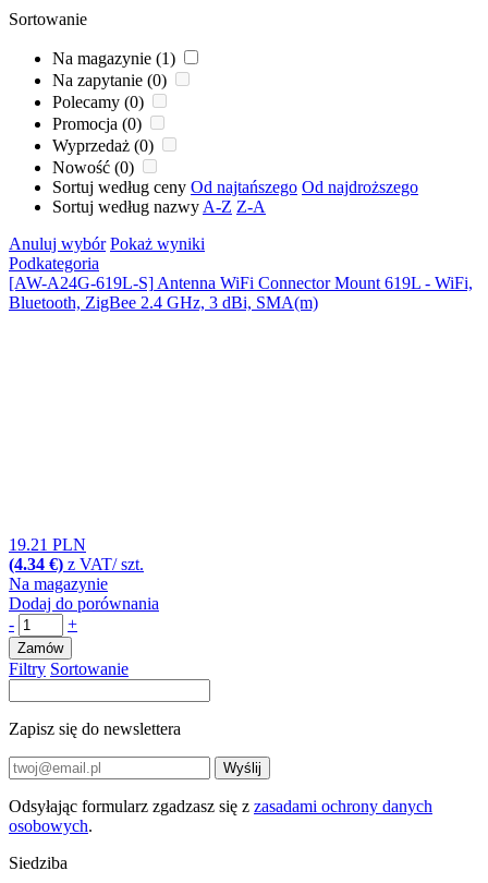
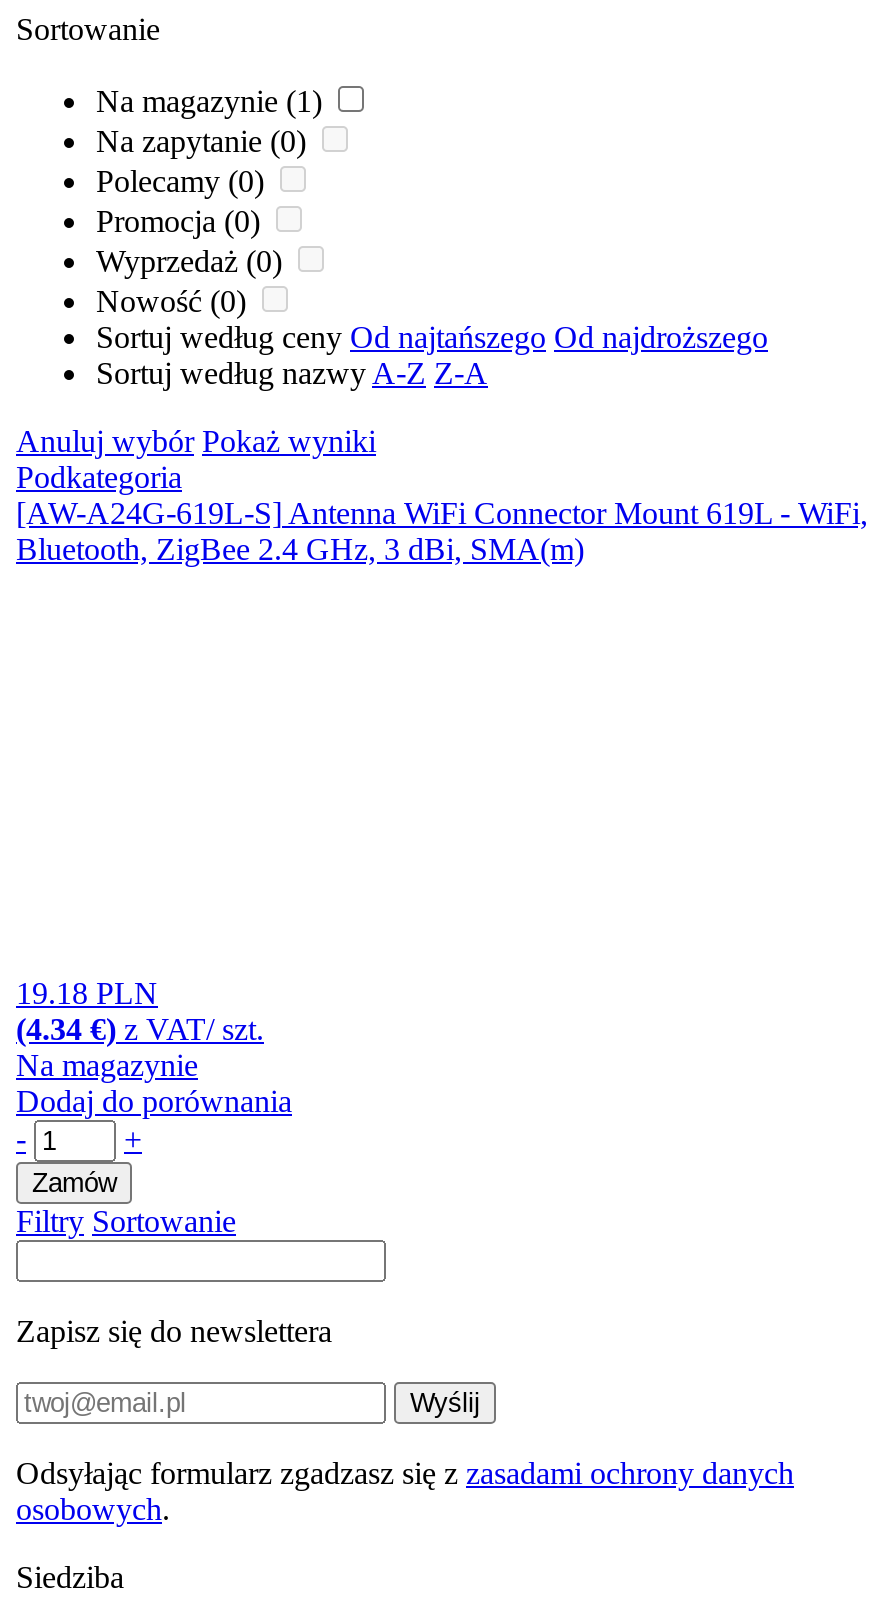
[9,535,86,554] 19.21 PLN -> [16,976,158,1010] 19.18 PLN

